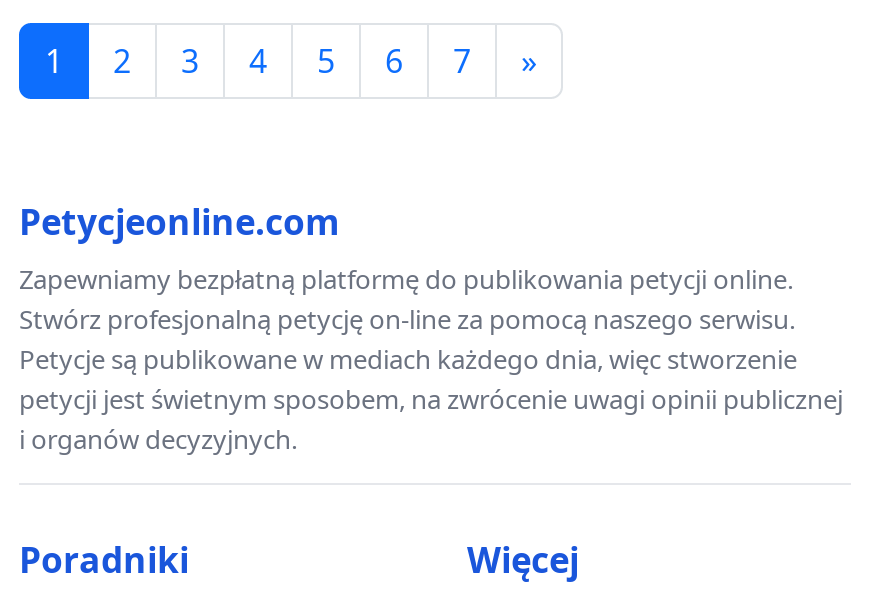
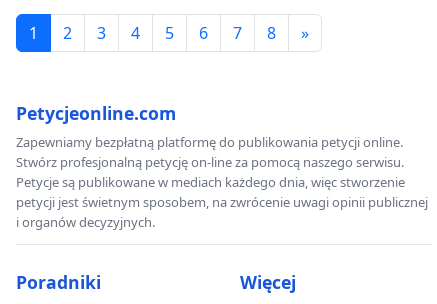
none -> [267,22,276,44] 8

